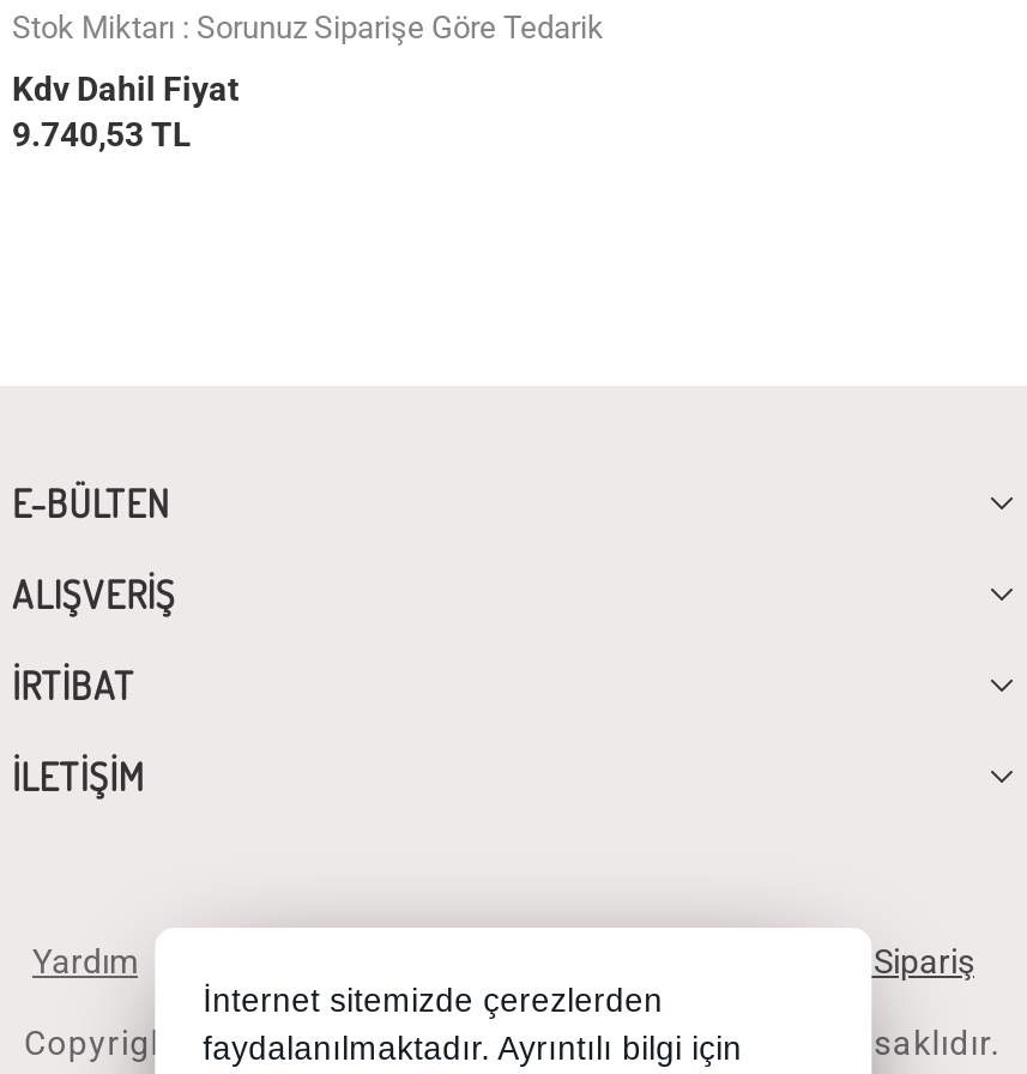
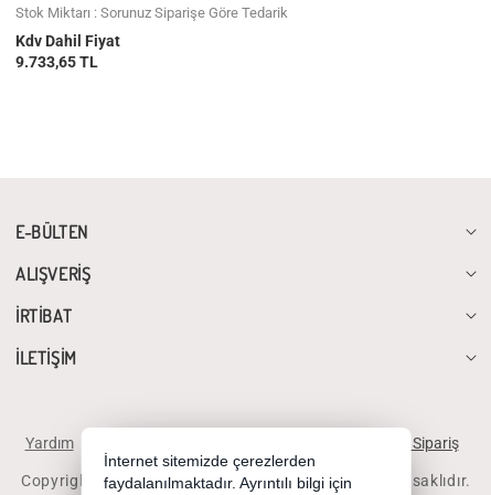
[12,115,192,153] 9.740,53 TL -> [15,53,98,71] 9.733,65 TL

